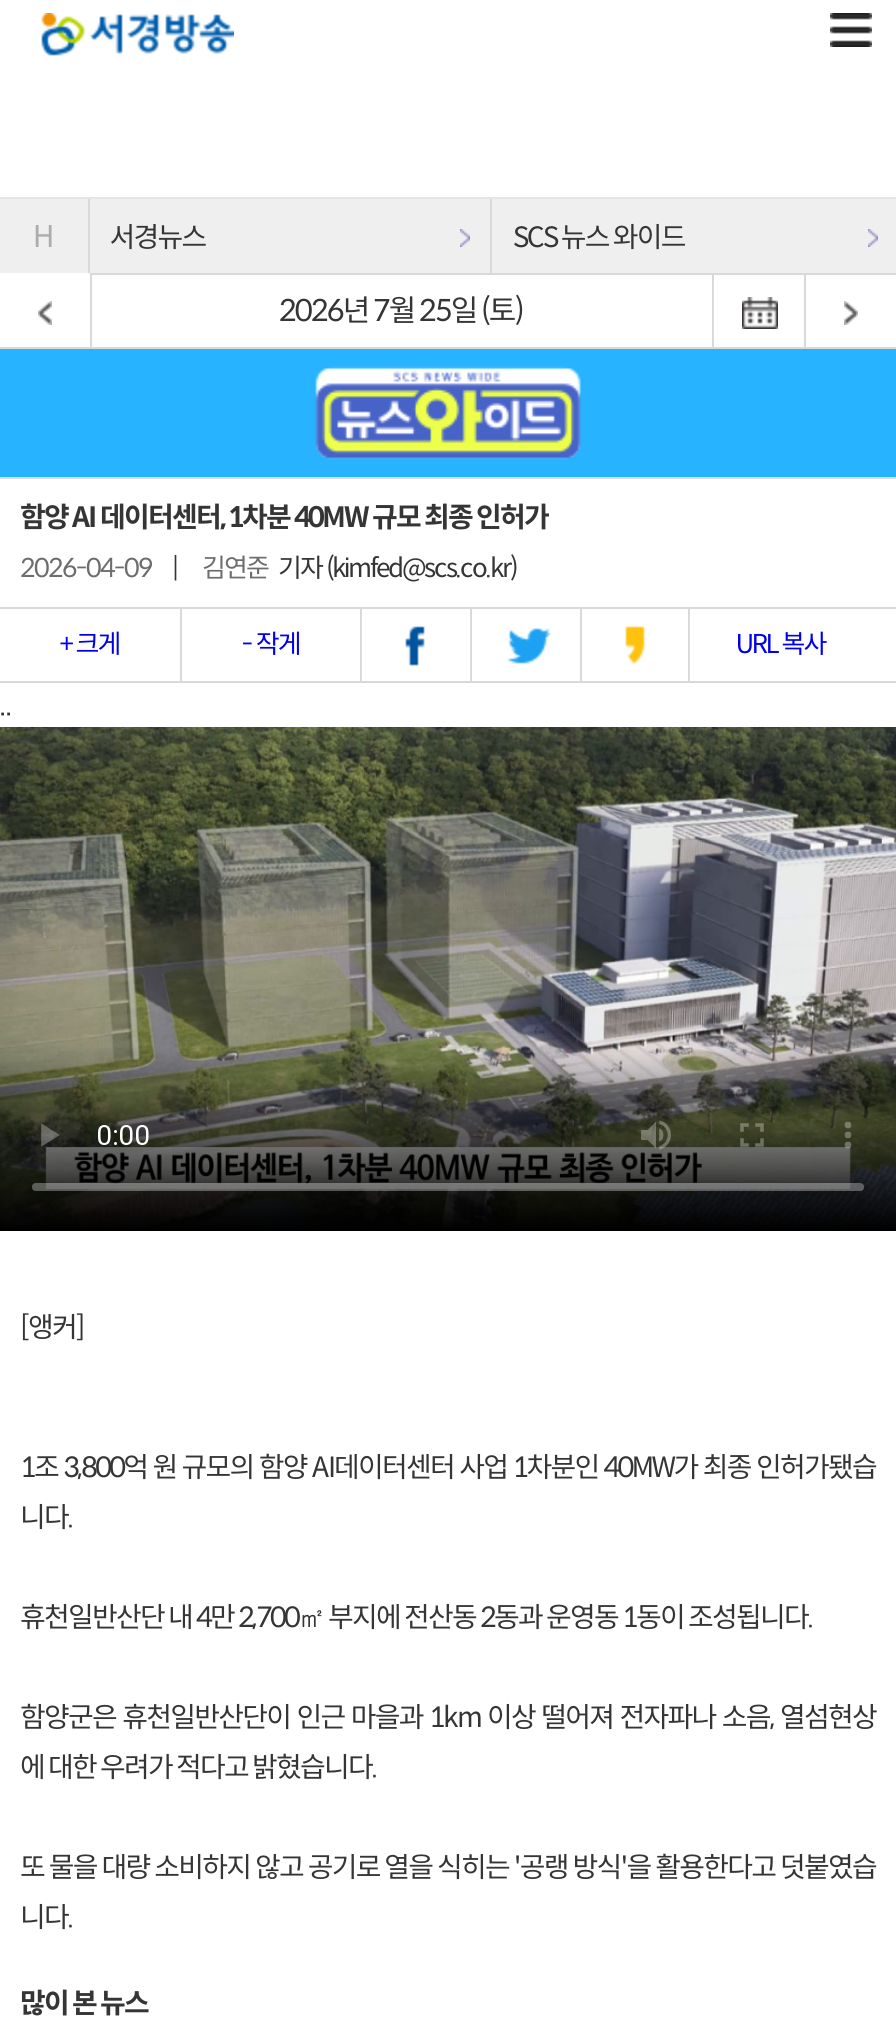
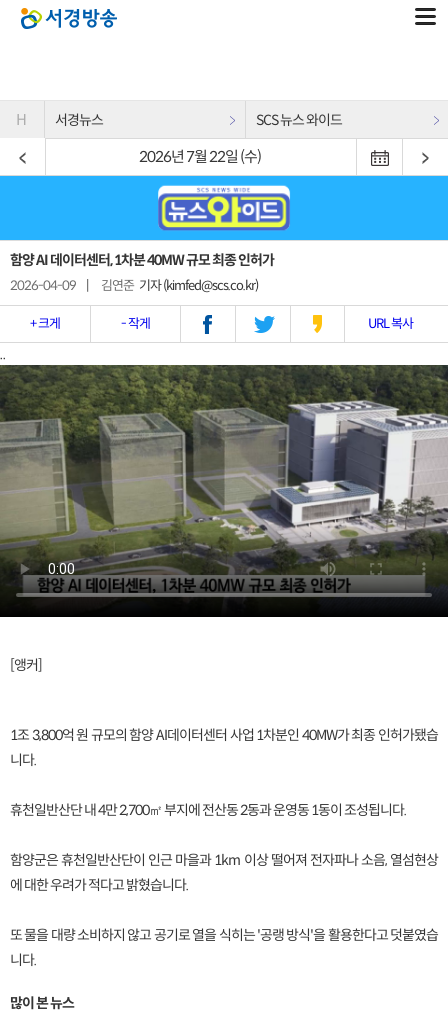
[279,292,523,330] 2026년 7월 25일 (토) -> [139,147,261,166] 2026년 7월 22일 (수)

